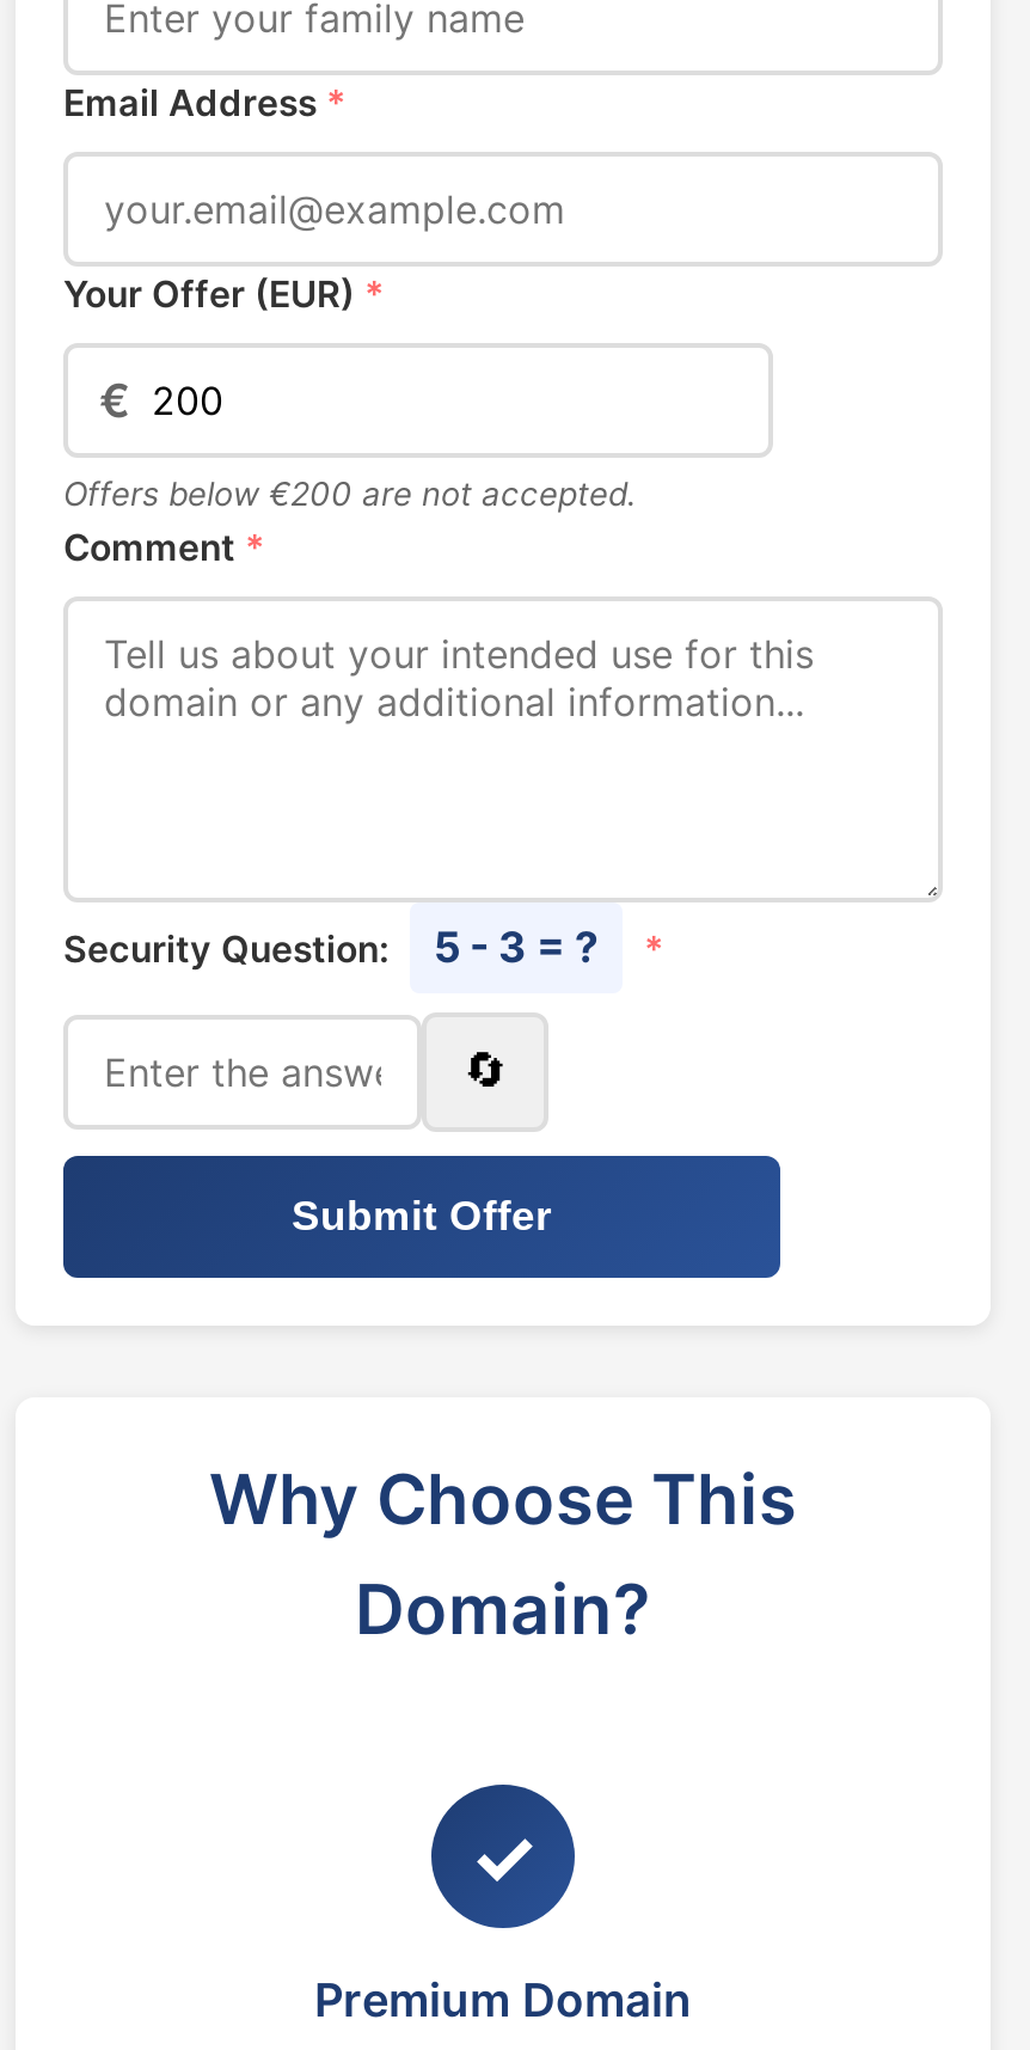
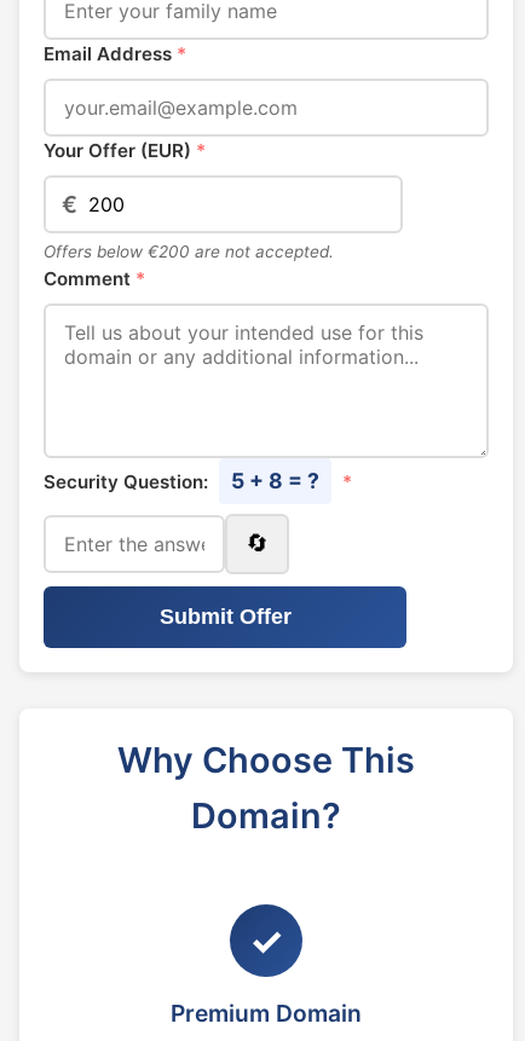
[434,922,599,972] 5 - 3 = ? -> [231,468,319,493] 5 + 8 = ?

